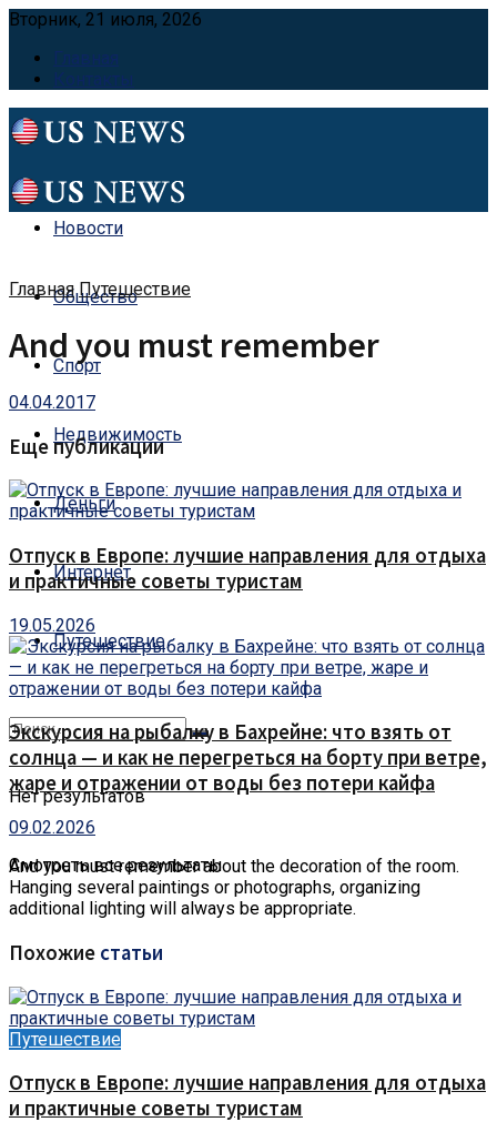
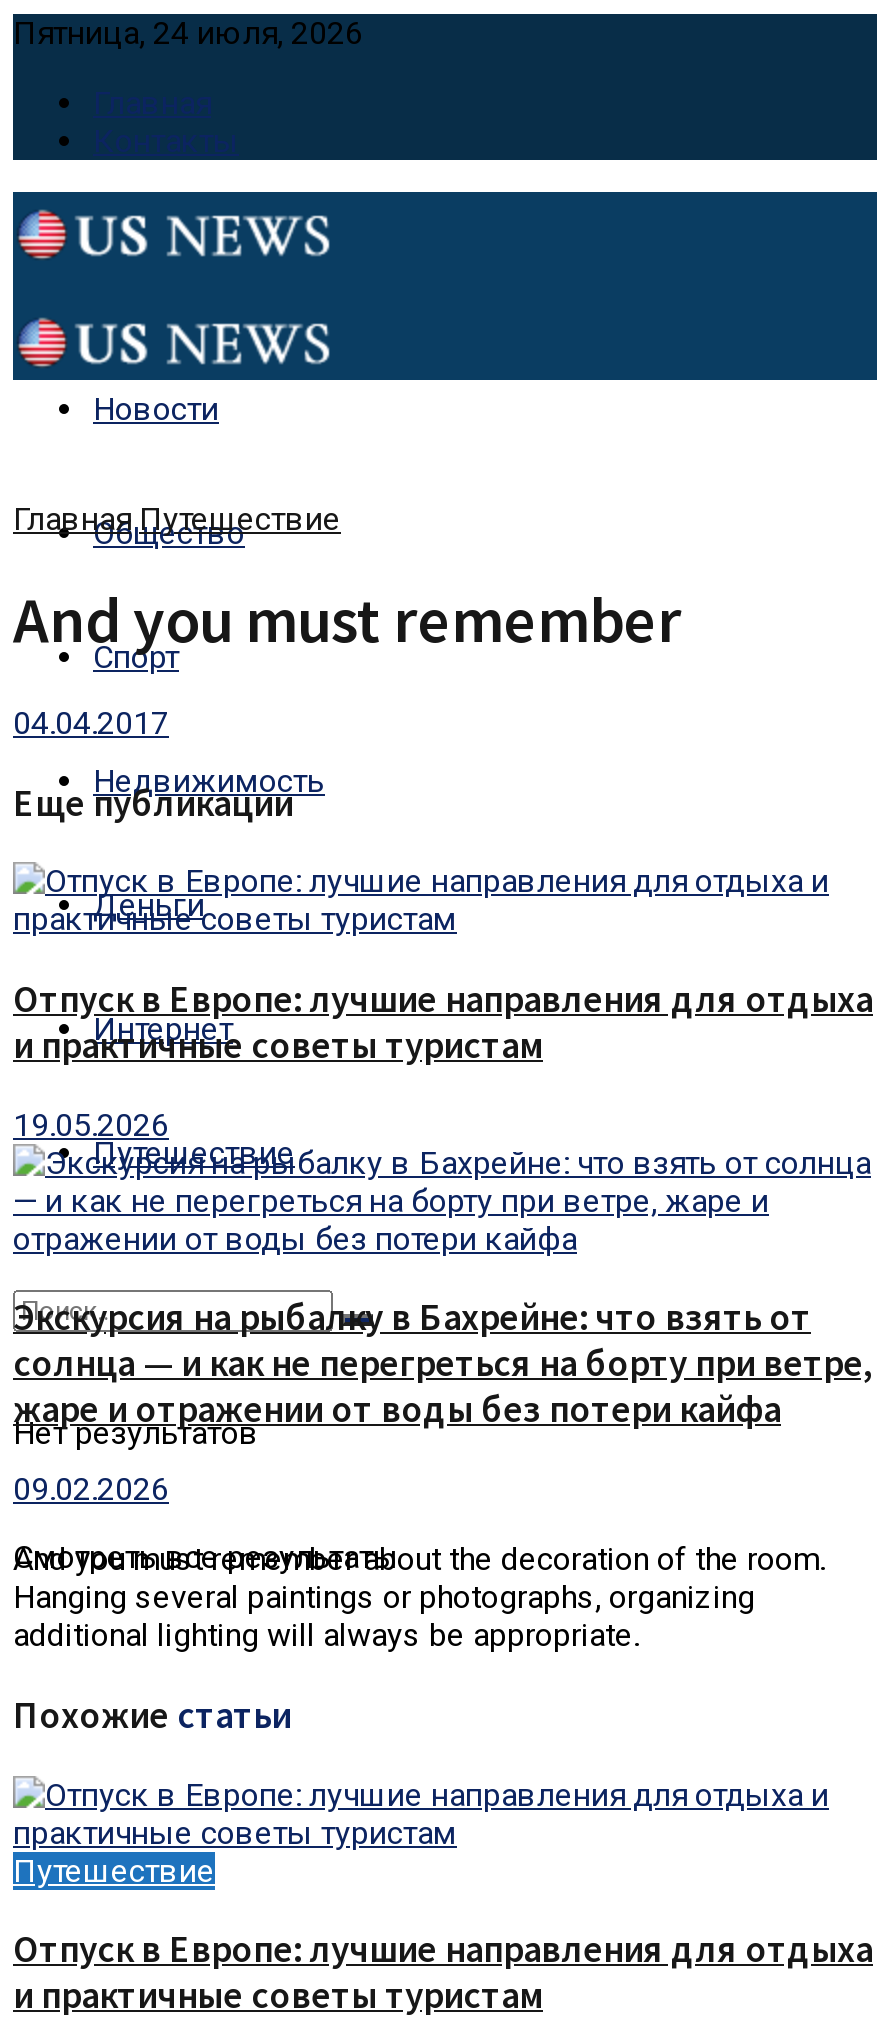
[9,9,202,30] Вторник, 21 июля, 2026 -> [13,14,363,52] Пятница, 24 июля, 2026

